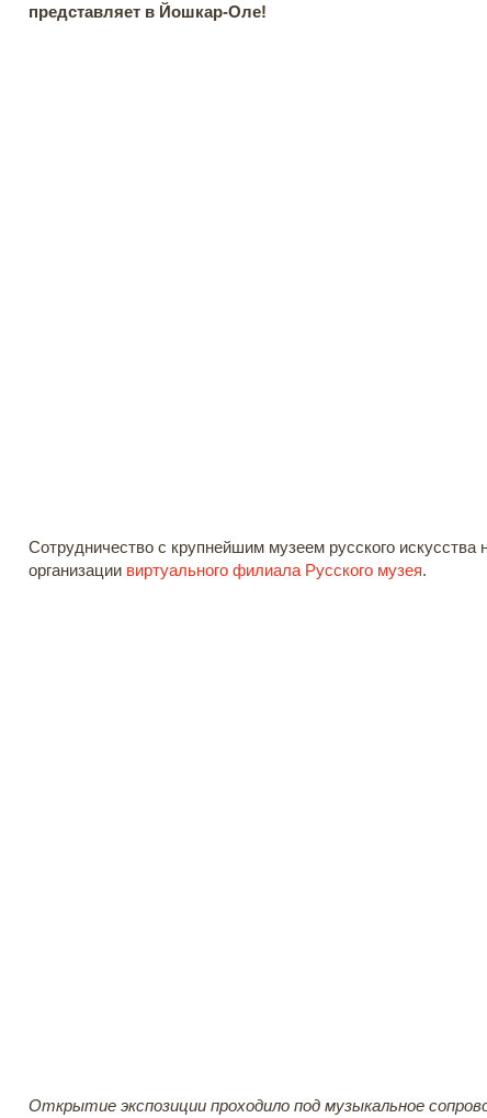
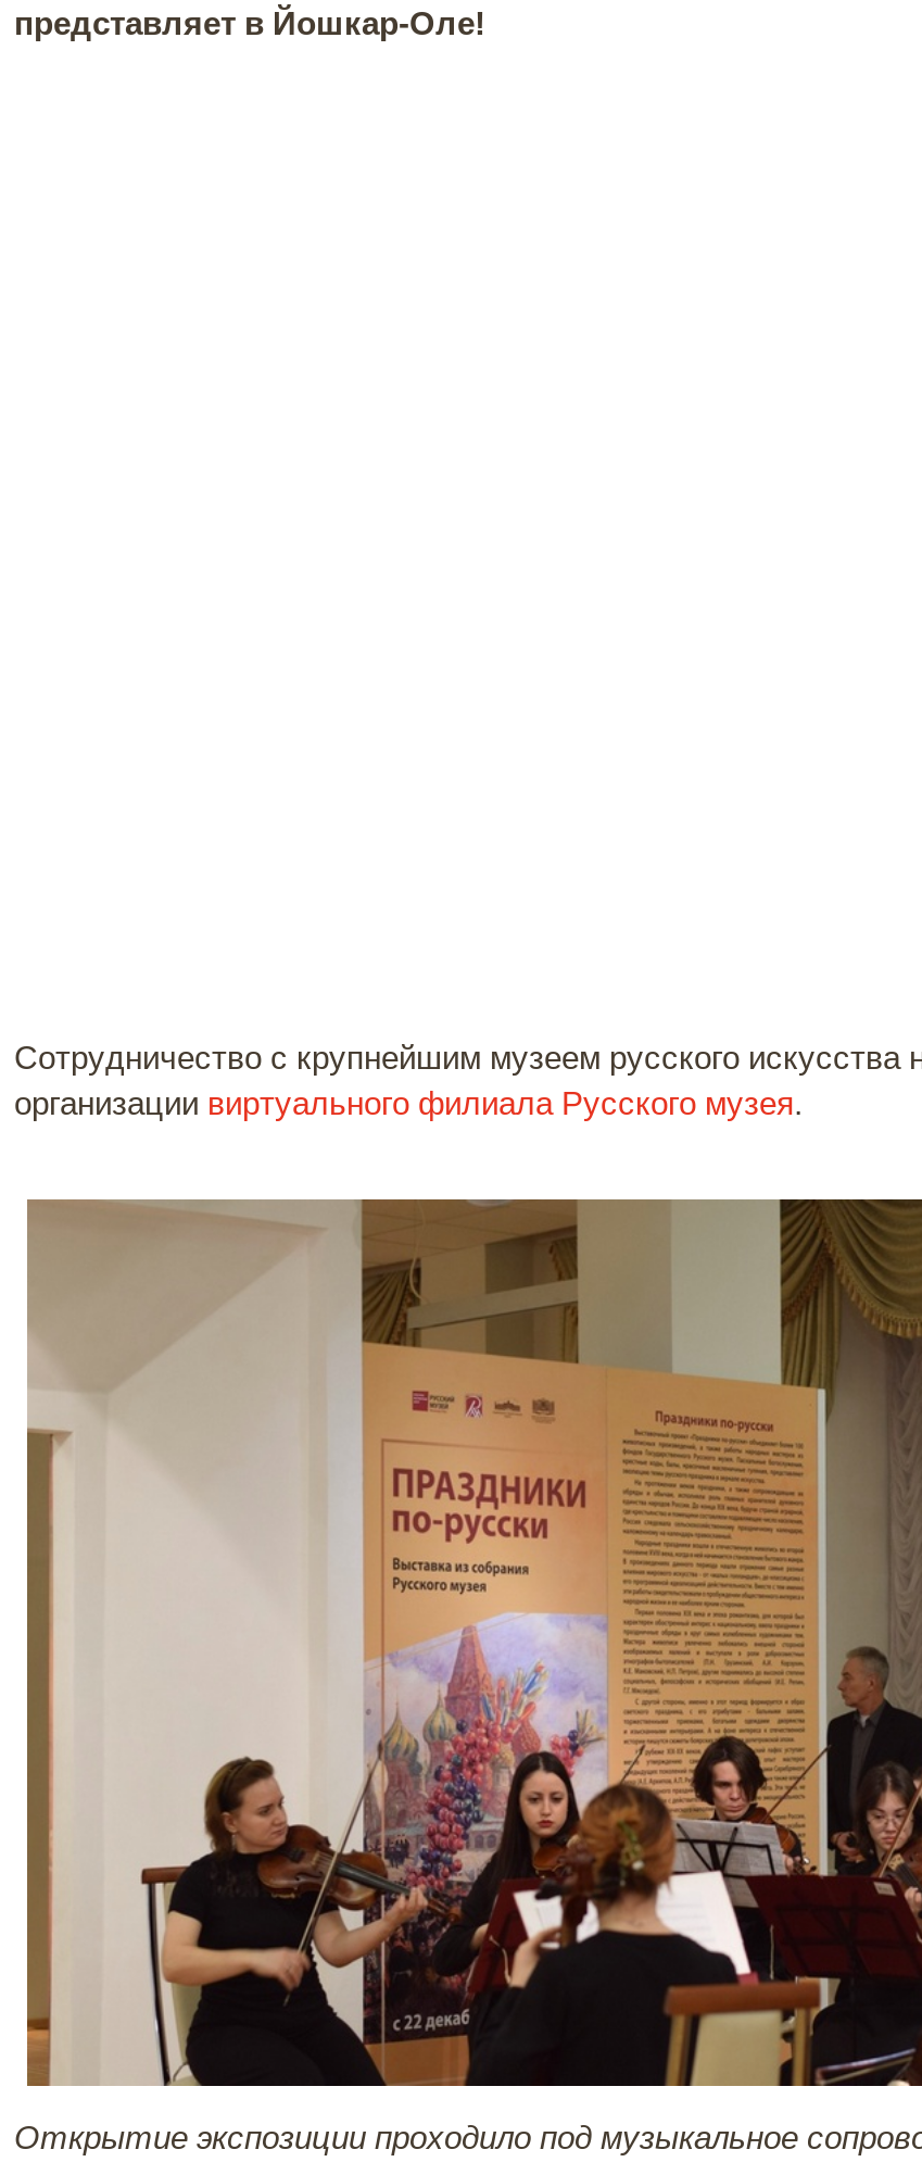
none -> [25,1197,915,2088] [image]

